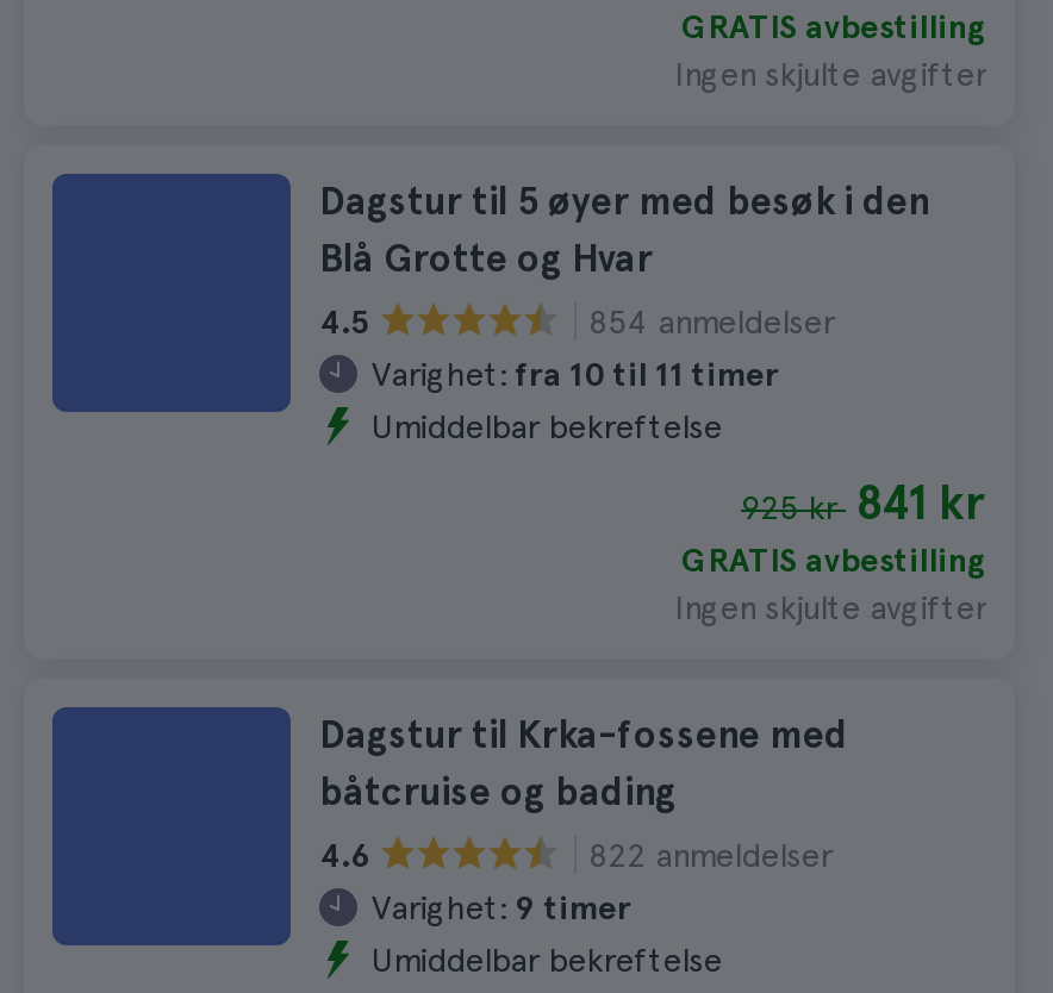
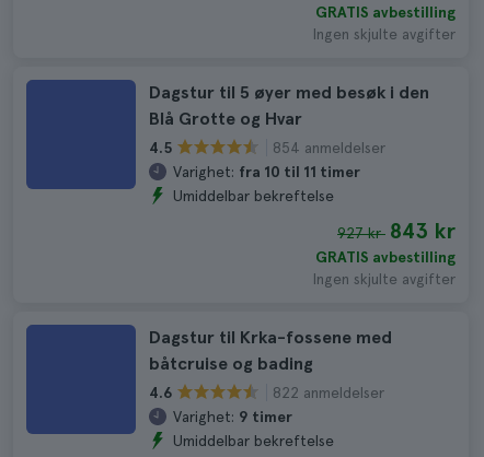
[741,474,986,531] 925 kr 841 kr -> [337,218,456,244] 927 kr 843 kr

